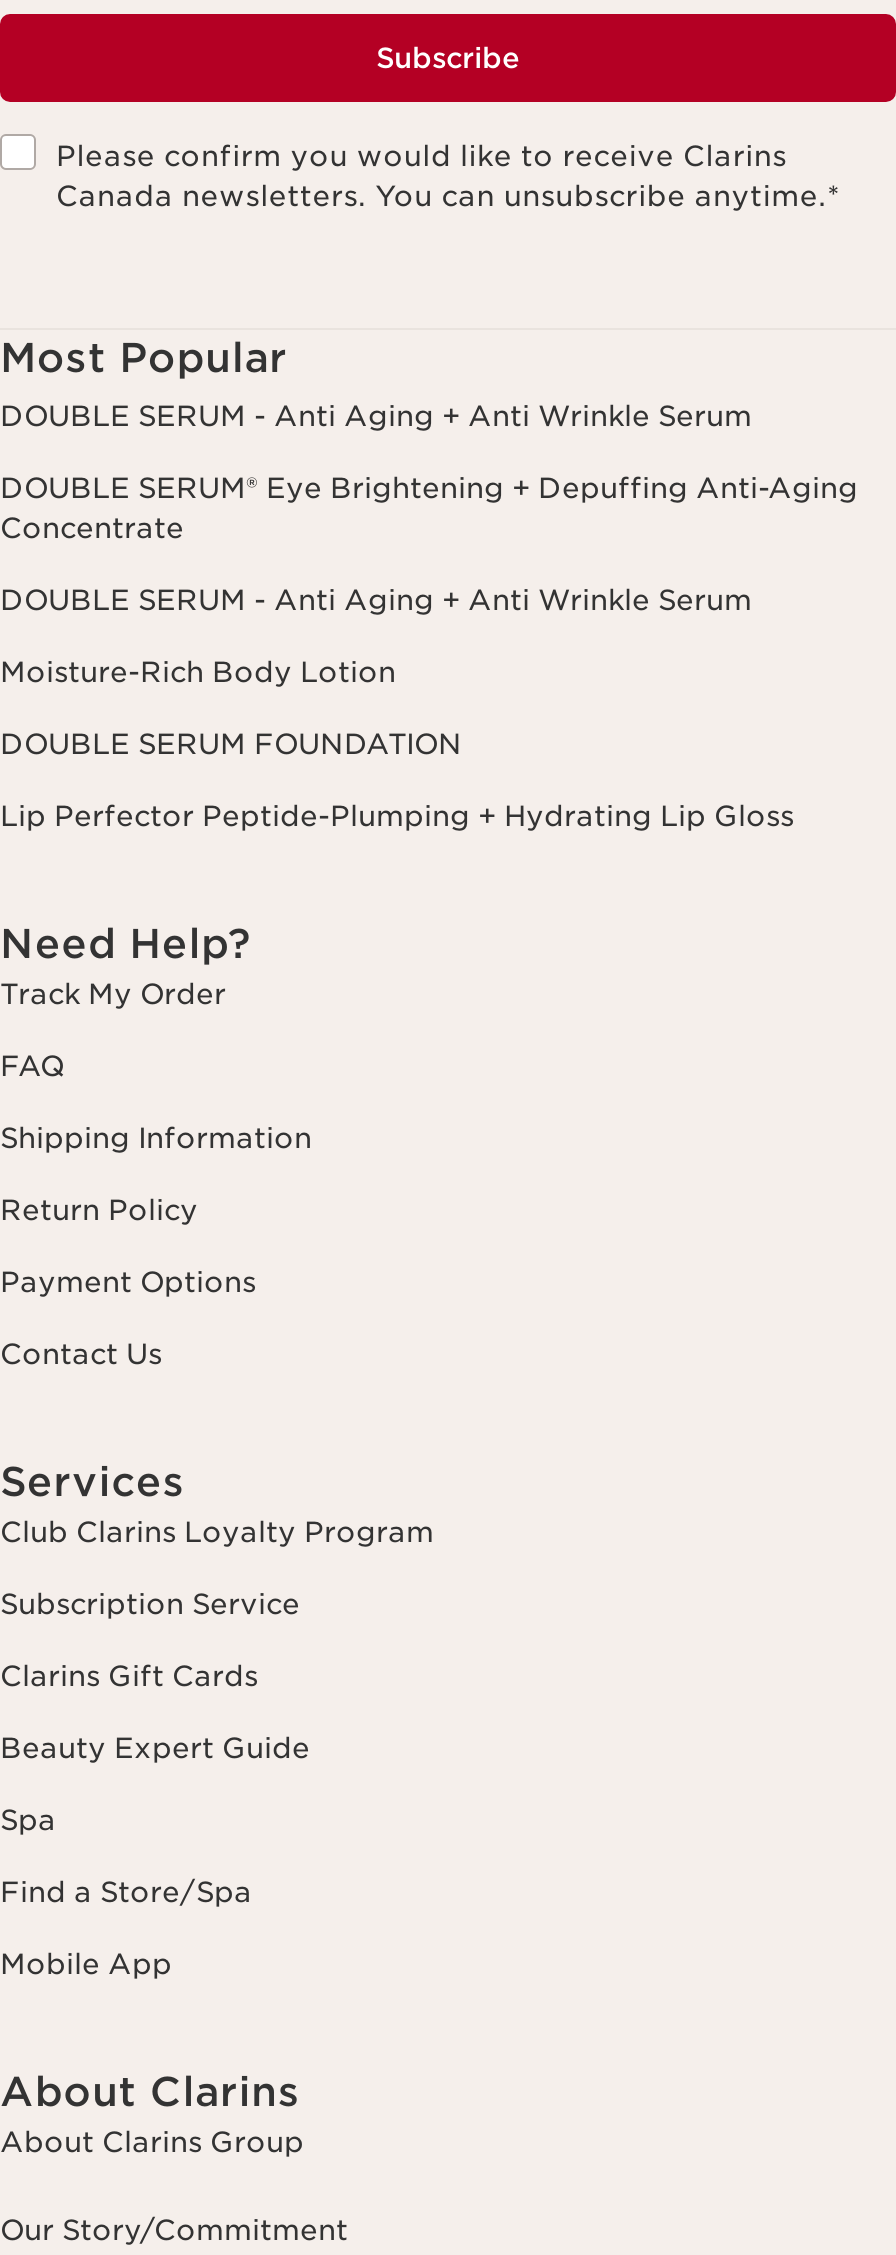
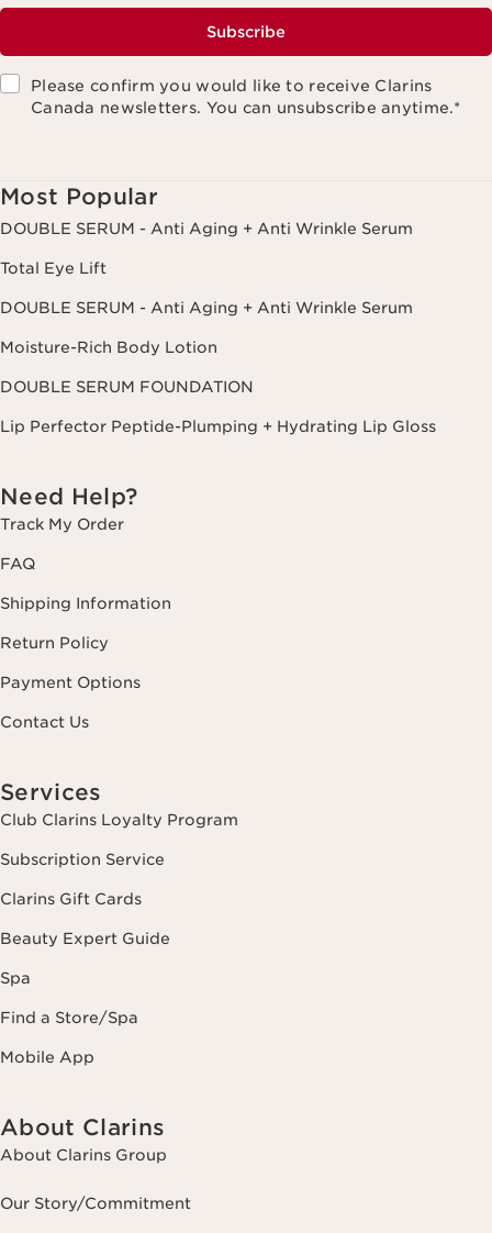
[0,472,858,544] DOUBLE SERUM® Eye Brightening + Depuffing Anti-Aging | Concentrate -> [0,259,107,277] Total Eye Lift

